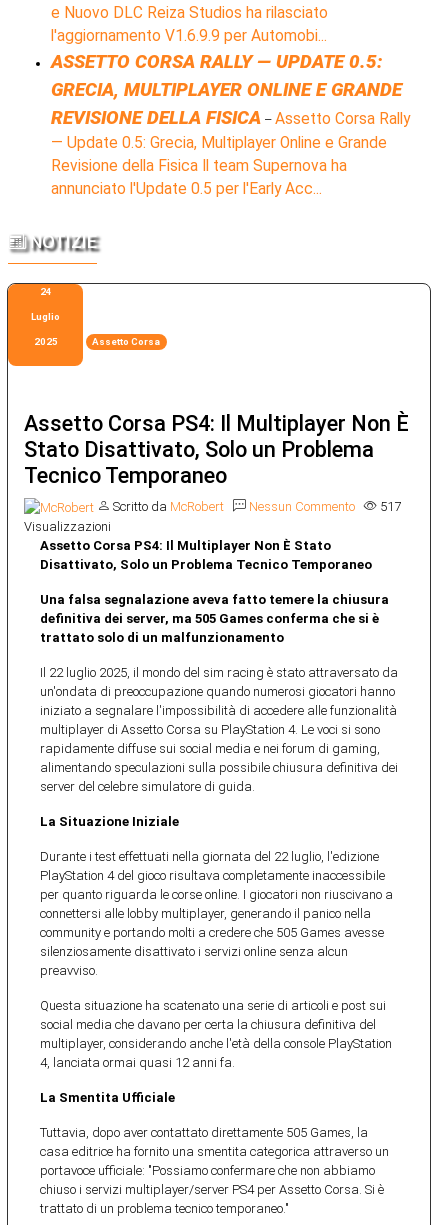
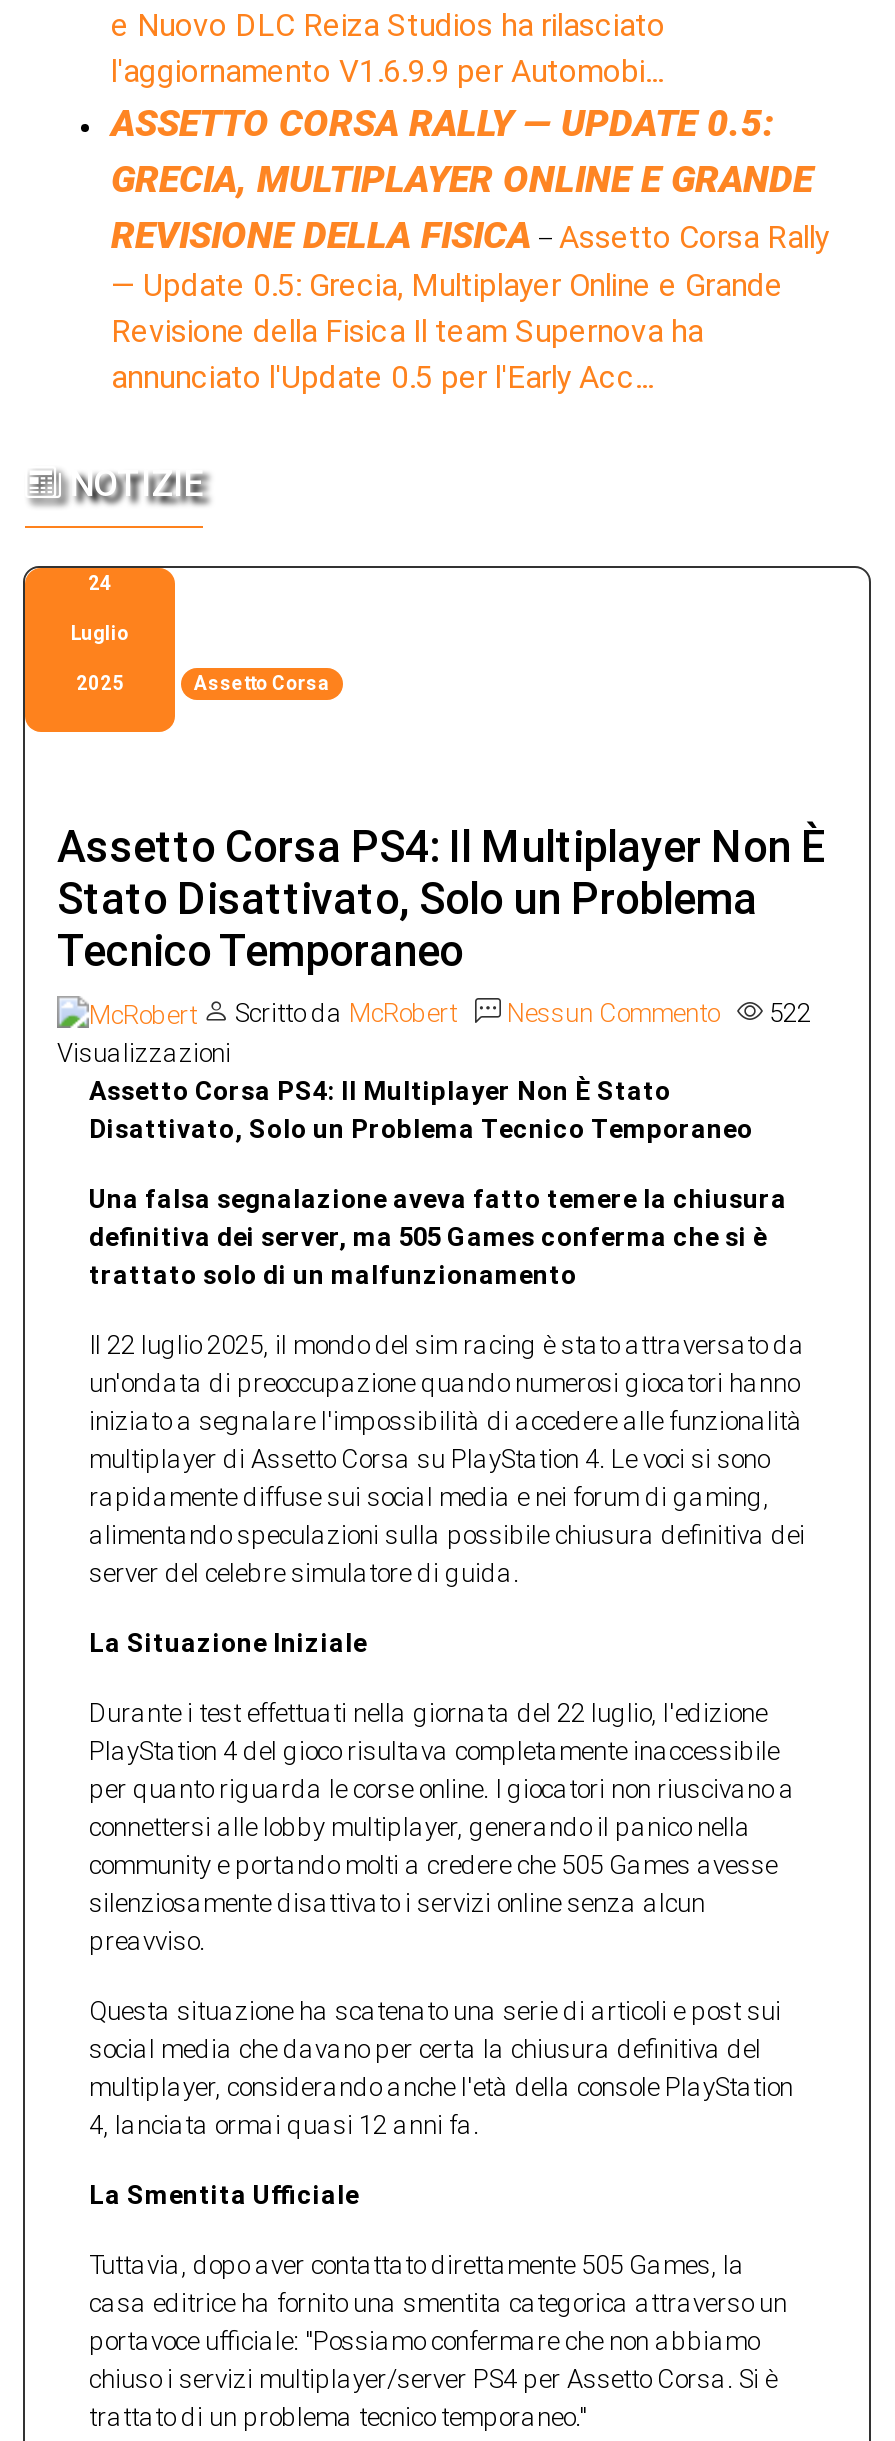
[110,499,401,514] Scritto da McRobert Nessun Commento 517 -> [229,997,811,1027] Scritto da McRobert Nessun Commento 522

